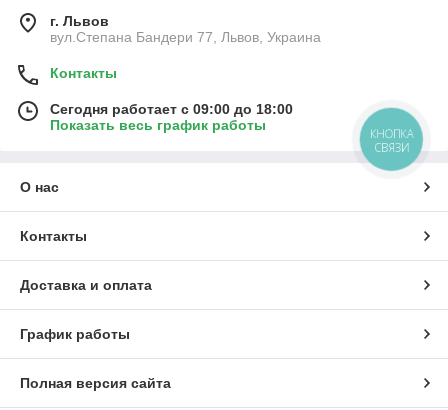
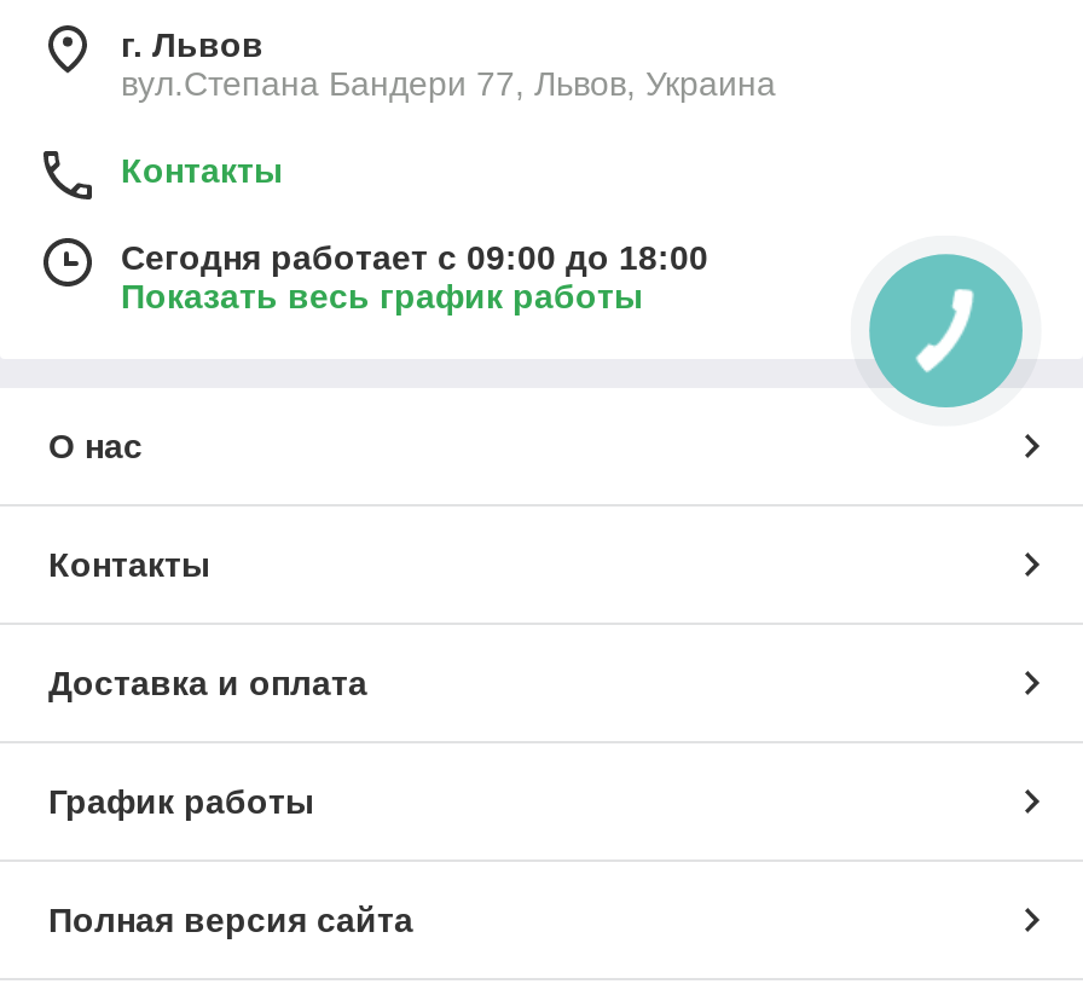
[370,126,413,155] КНОПКА | СВЯЗИ -> none

